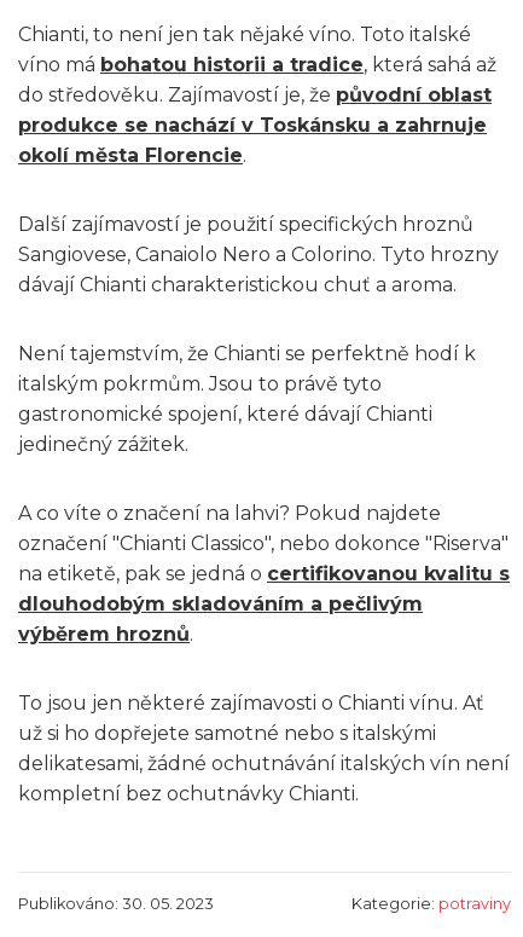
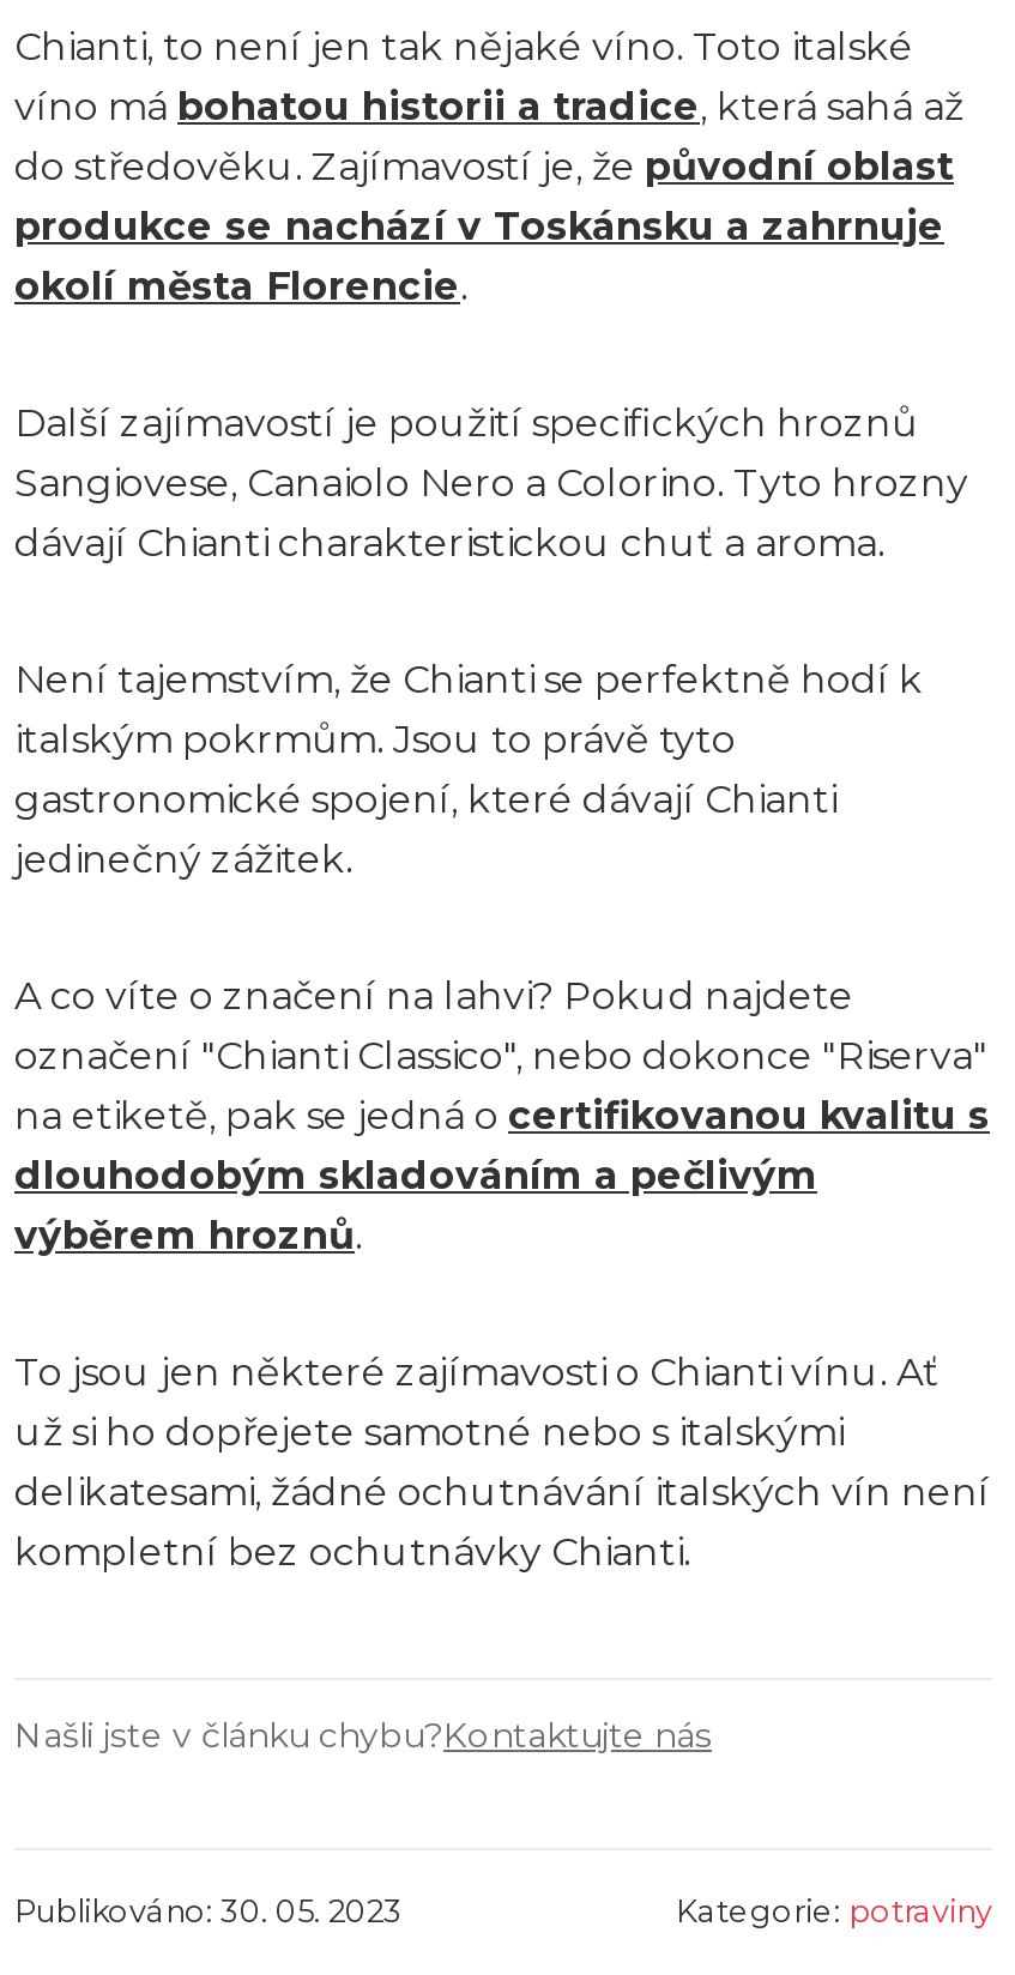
none -> [14,1714,712,1757] Našli jste v článku chybu?Kontaktujte nás

